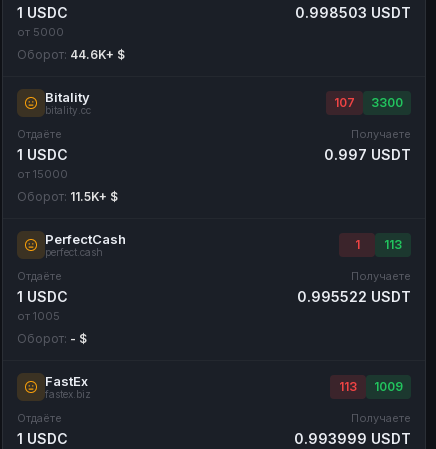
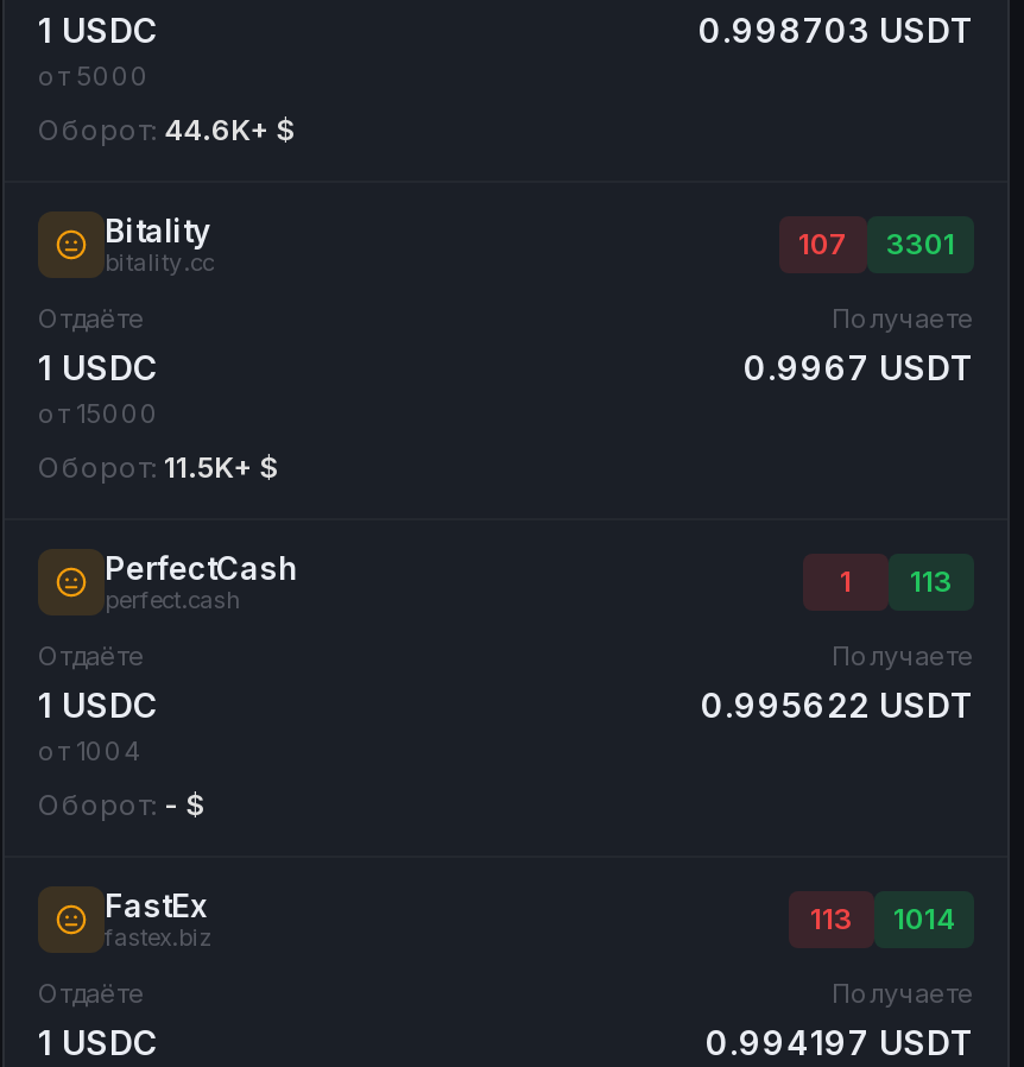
[295,3,411,20] 0.998503 USDT -> [699,8,974,49] 0.998703 USDT
[334,94,403,109] 107 3300 -> [798,225,955,260] 107 3301
[324,145,411,162] 0.997 USDT -> [744,346,974,386] 0.9967 USDT
[297,287,411,304] 0.995522 USDT -> [701,683,974,724] 0.995622 USDT
[17,308,60,322] от 1005 -> [38,733,143,766] от 1004
[339,378,403,393] 113 1009 -> [810,899,955,935] 113 1014
[294,429,411,446] 0.993999 USDT -> [706,1021,974,1061] 0.994197 USDT

